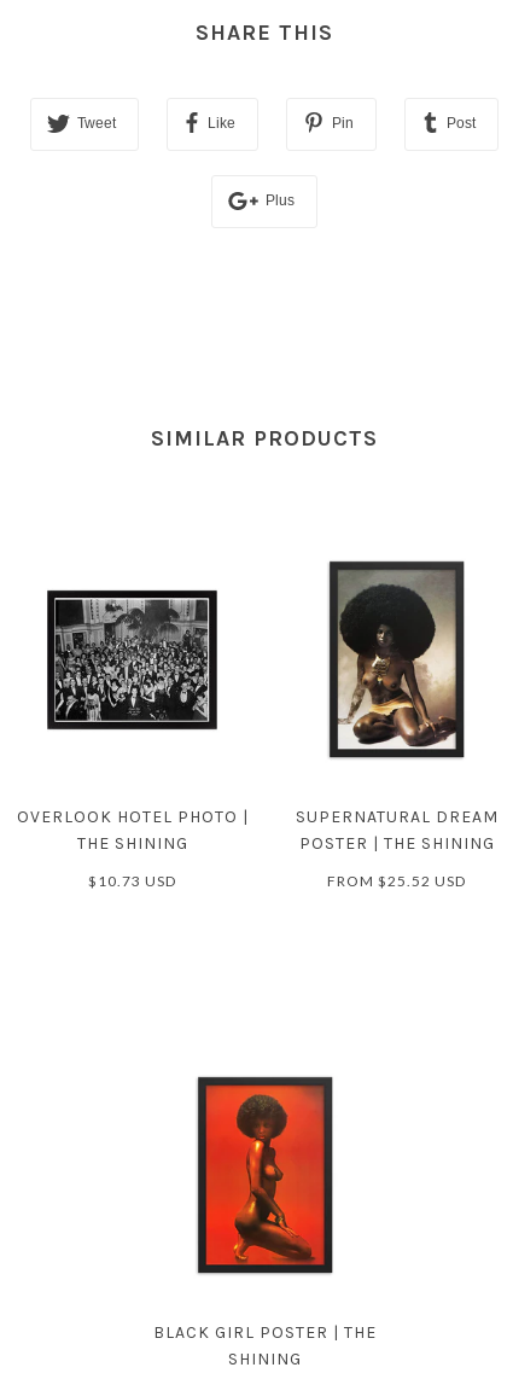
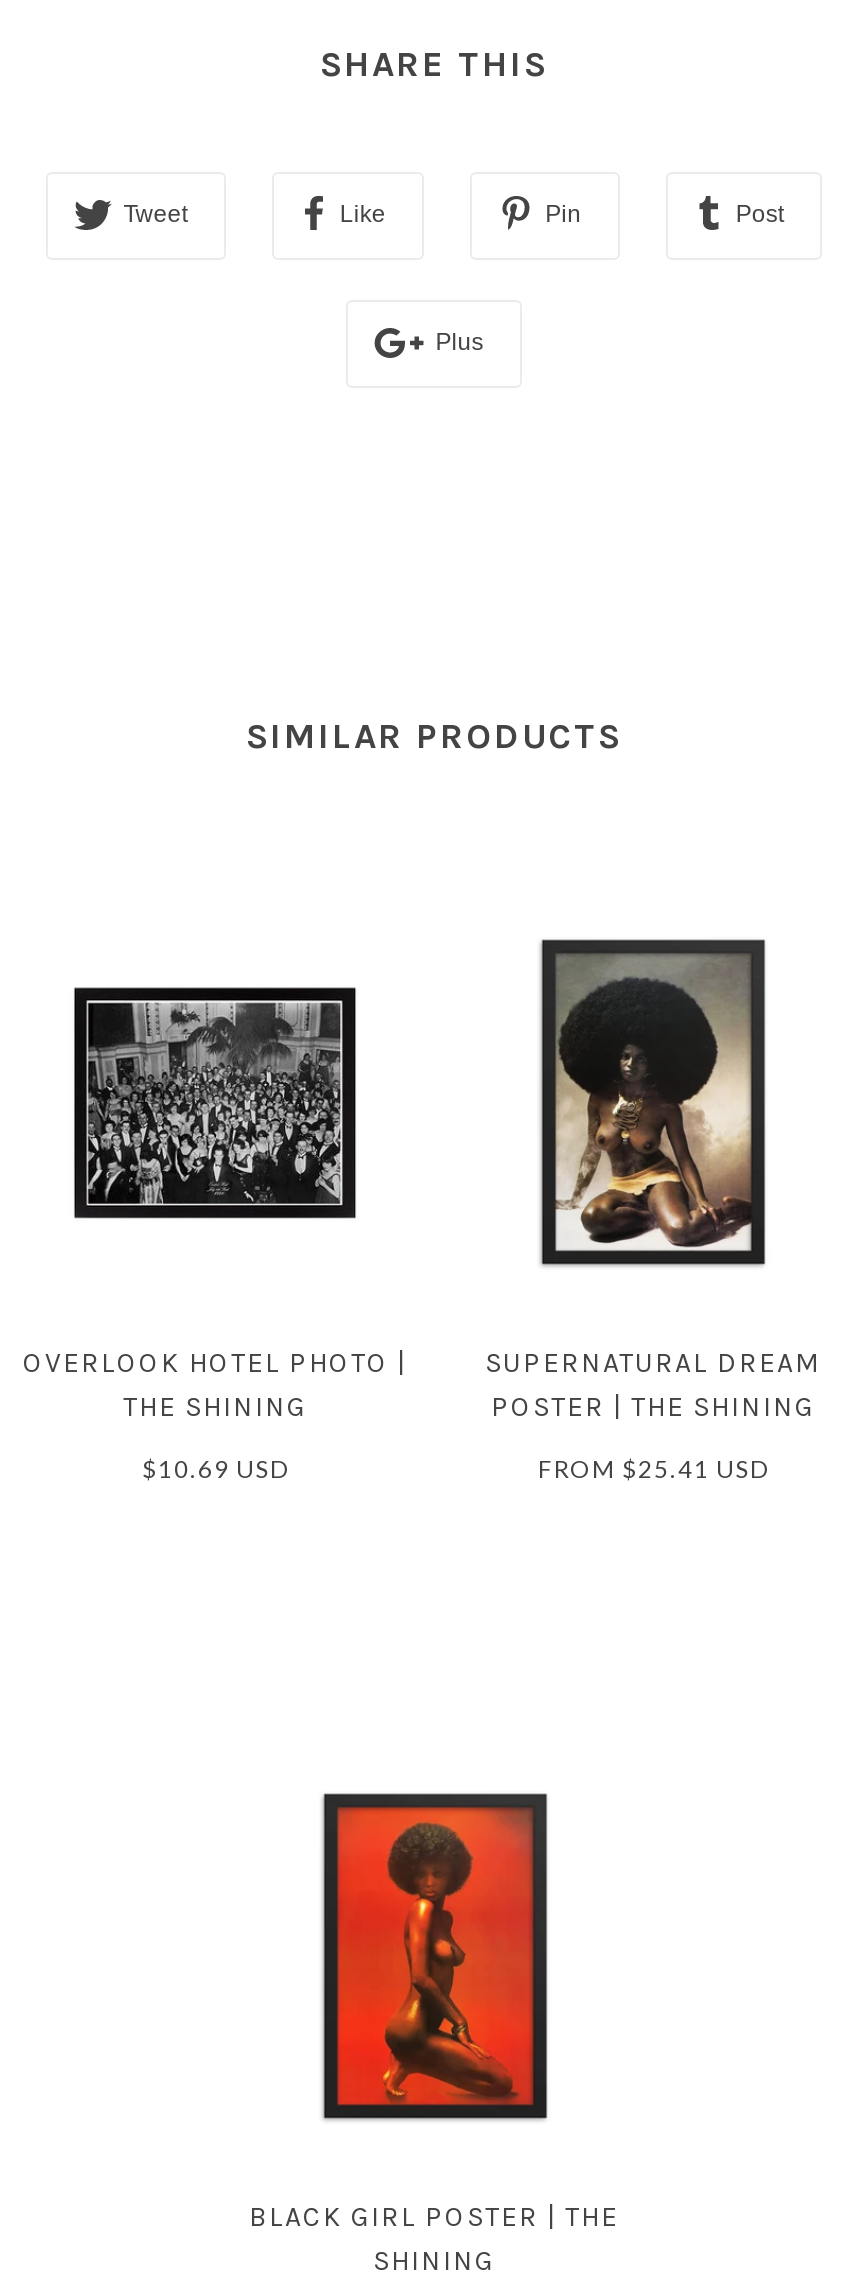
[88,872,176,890] $10.73 USD -> [142,1454,288,1484] $10.69 USD
[327,872,466,890] FROM $25.52 USD -> [538,1454,768,1484] FROM $25.41 USD

